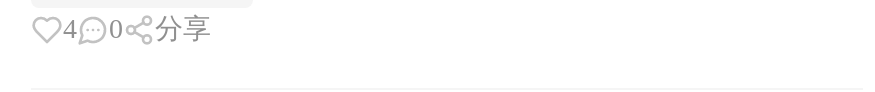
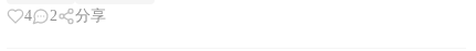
[63,15,211,45] 4 0 分享 -> [24,8,106,24] 4 2 分享

